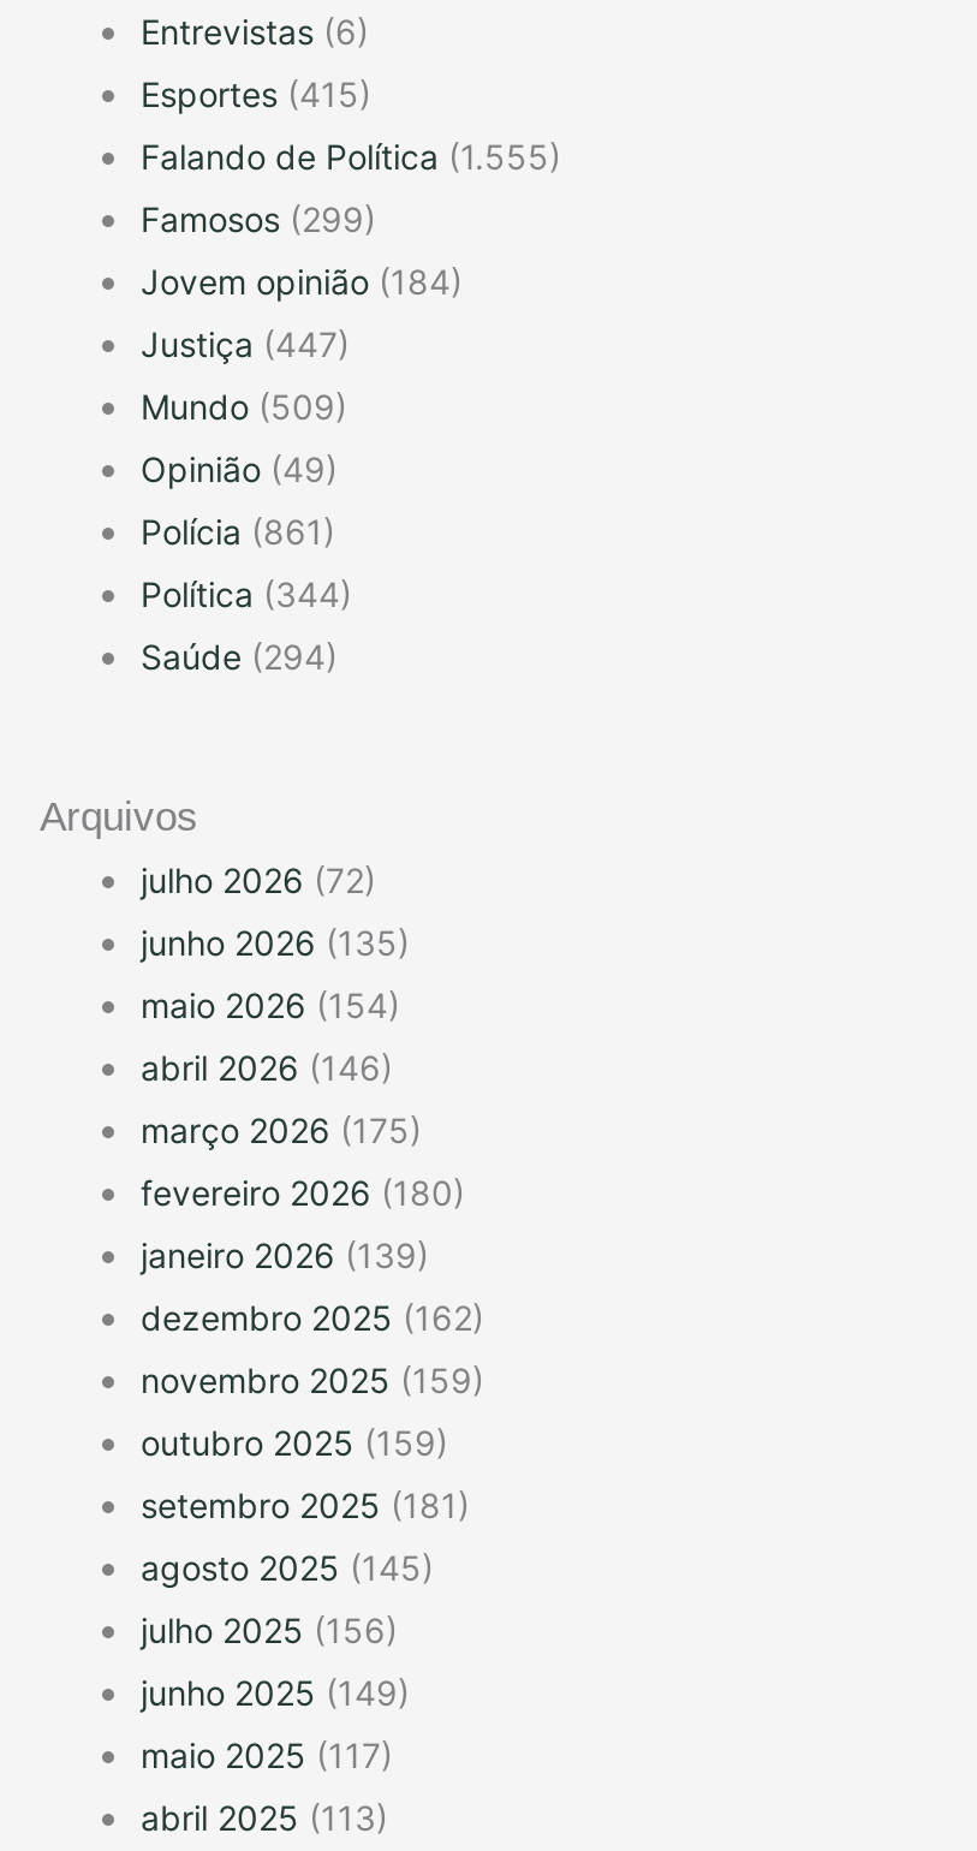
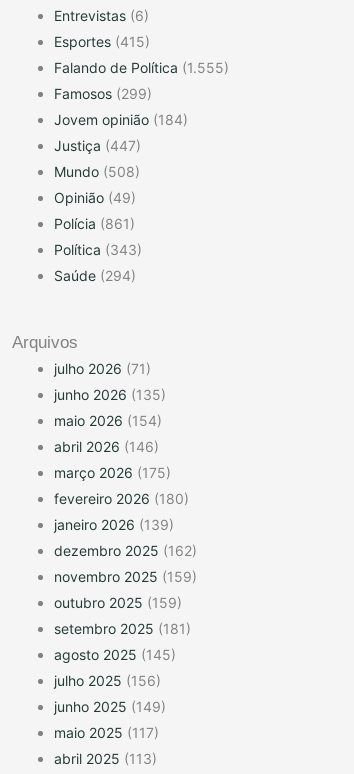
[141,386,347,427] Mundo (509) -> [54,163,140,180] Mundo (508)
[141,573,352,614] Política (344) -> [54,241,142,258] Política (343)
[141,859,376,900] julho 2026 (72) -> [54,360,151,377] julho 2026 (71)

